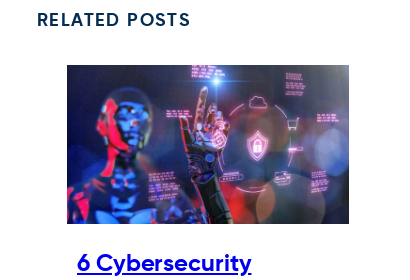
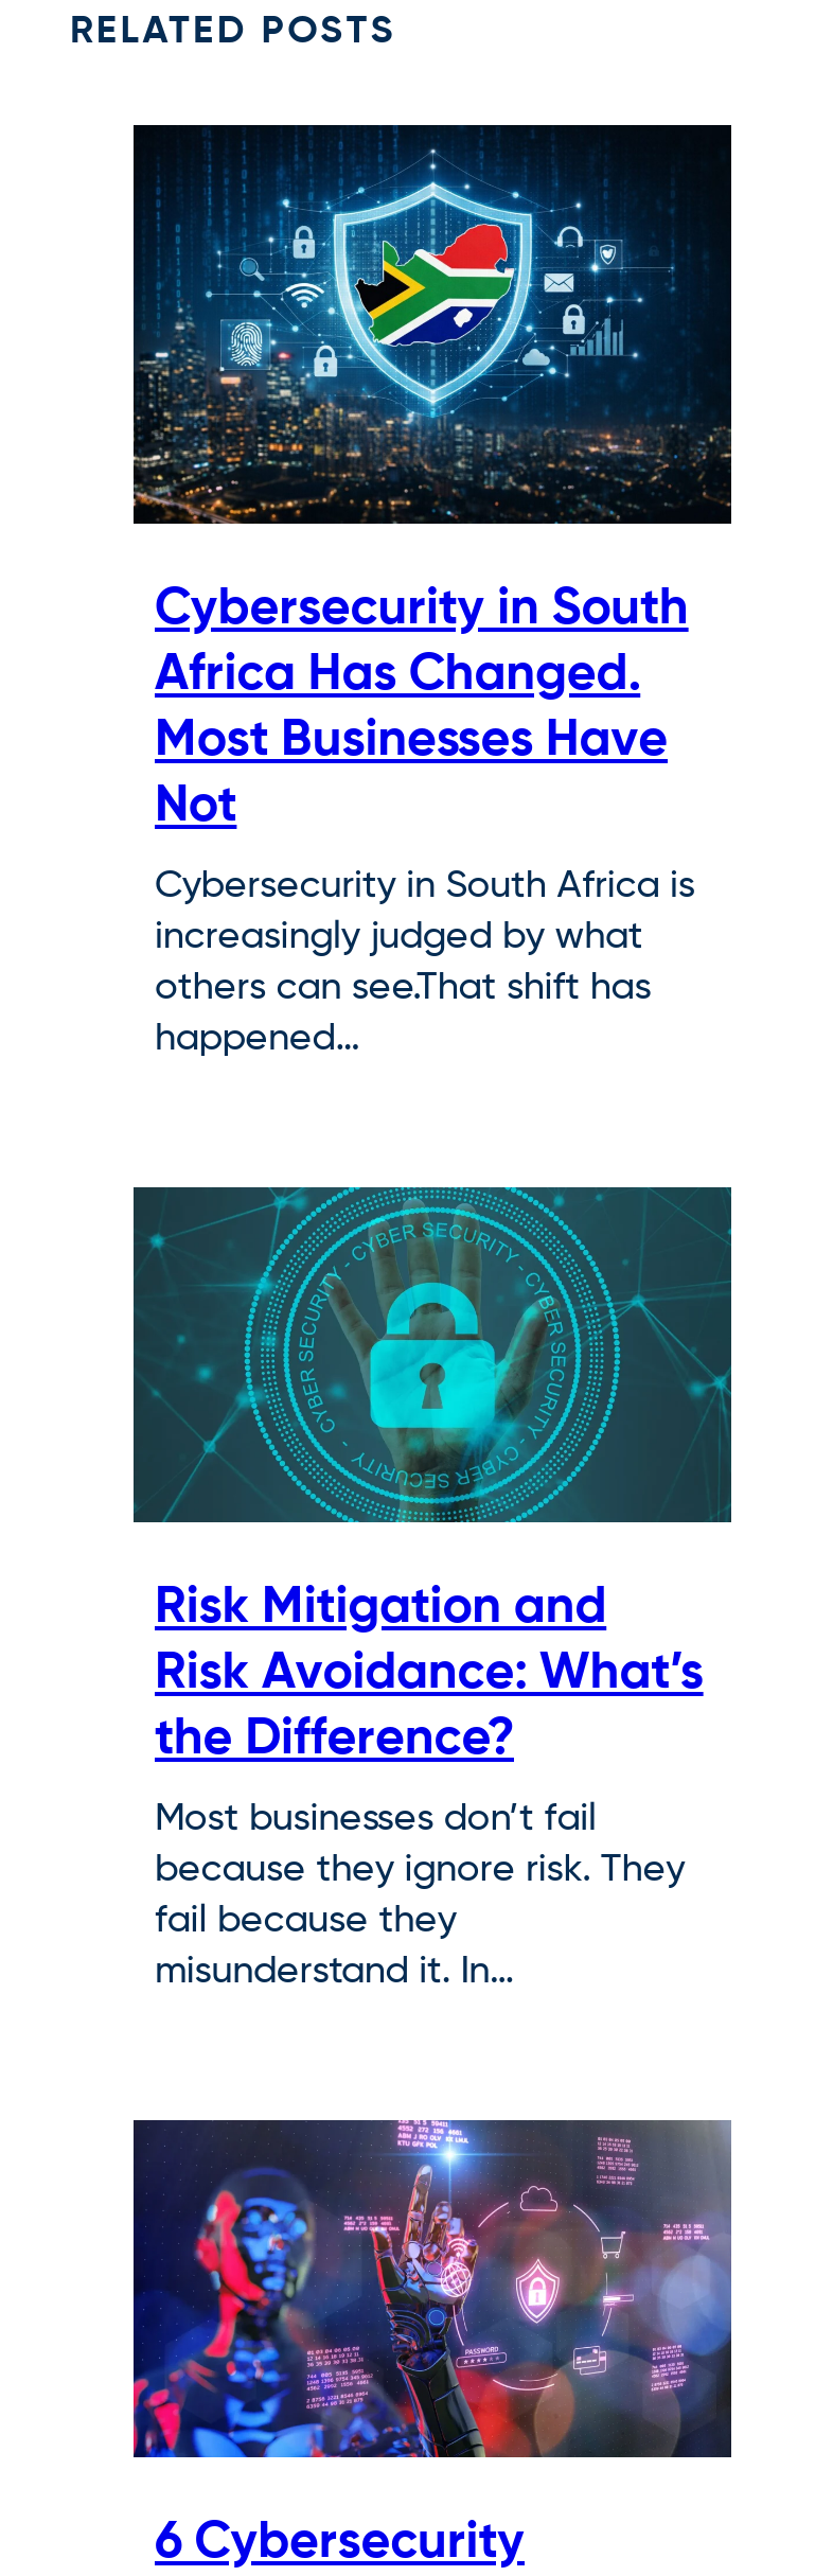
none -> [131,124,733,1058] [image] | Cybersecurity in South | Africa Has Changed. | Most Businesses Have | Not | Cybersecurity in South Africa is | increasingly judged by what | others can see.That shift has | happened…
none -> [131,1186,733,1992] [image] | Risk Mitigation and | Risk Avoidance: What’s | the Difference? | Most businesses don’t fail | because they ignore risk. They | fail because they | misunderstand it. In…

